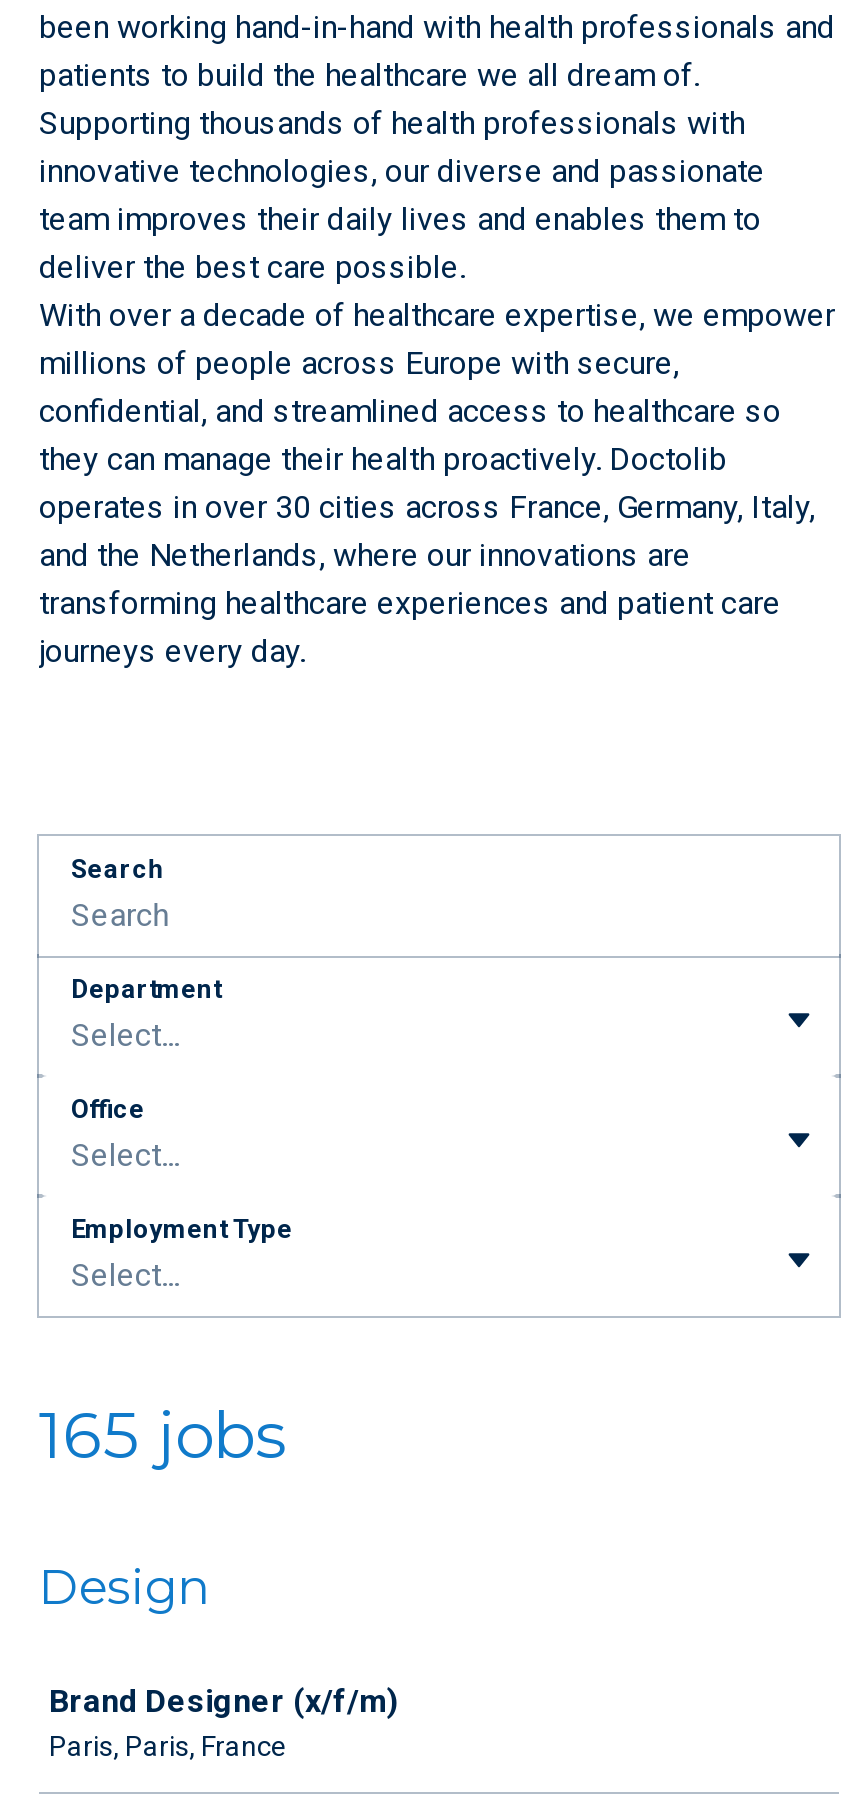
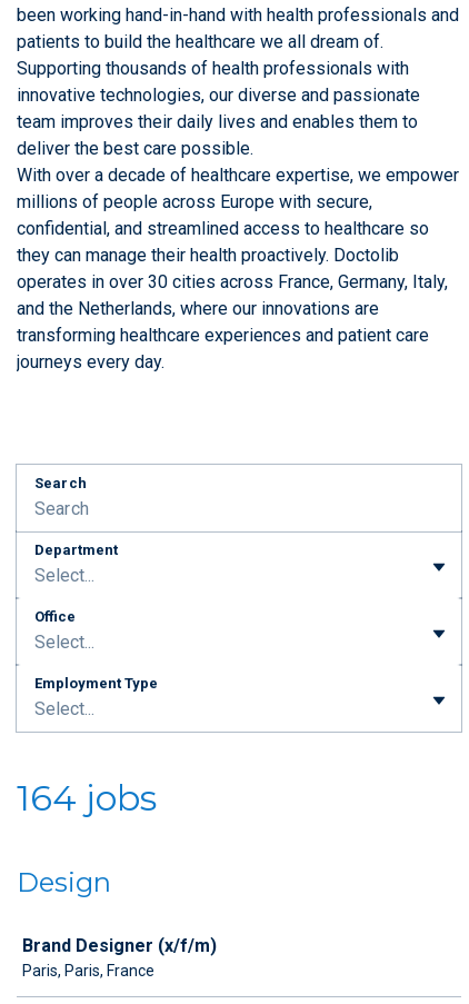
[39,1396,285,1474] 165 jobs -> [17,776,157,819] 164 jobs

